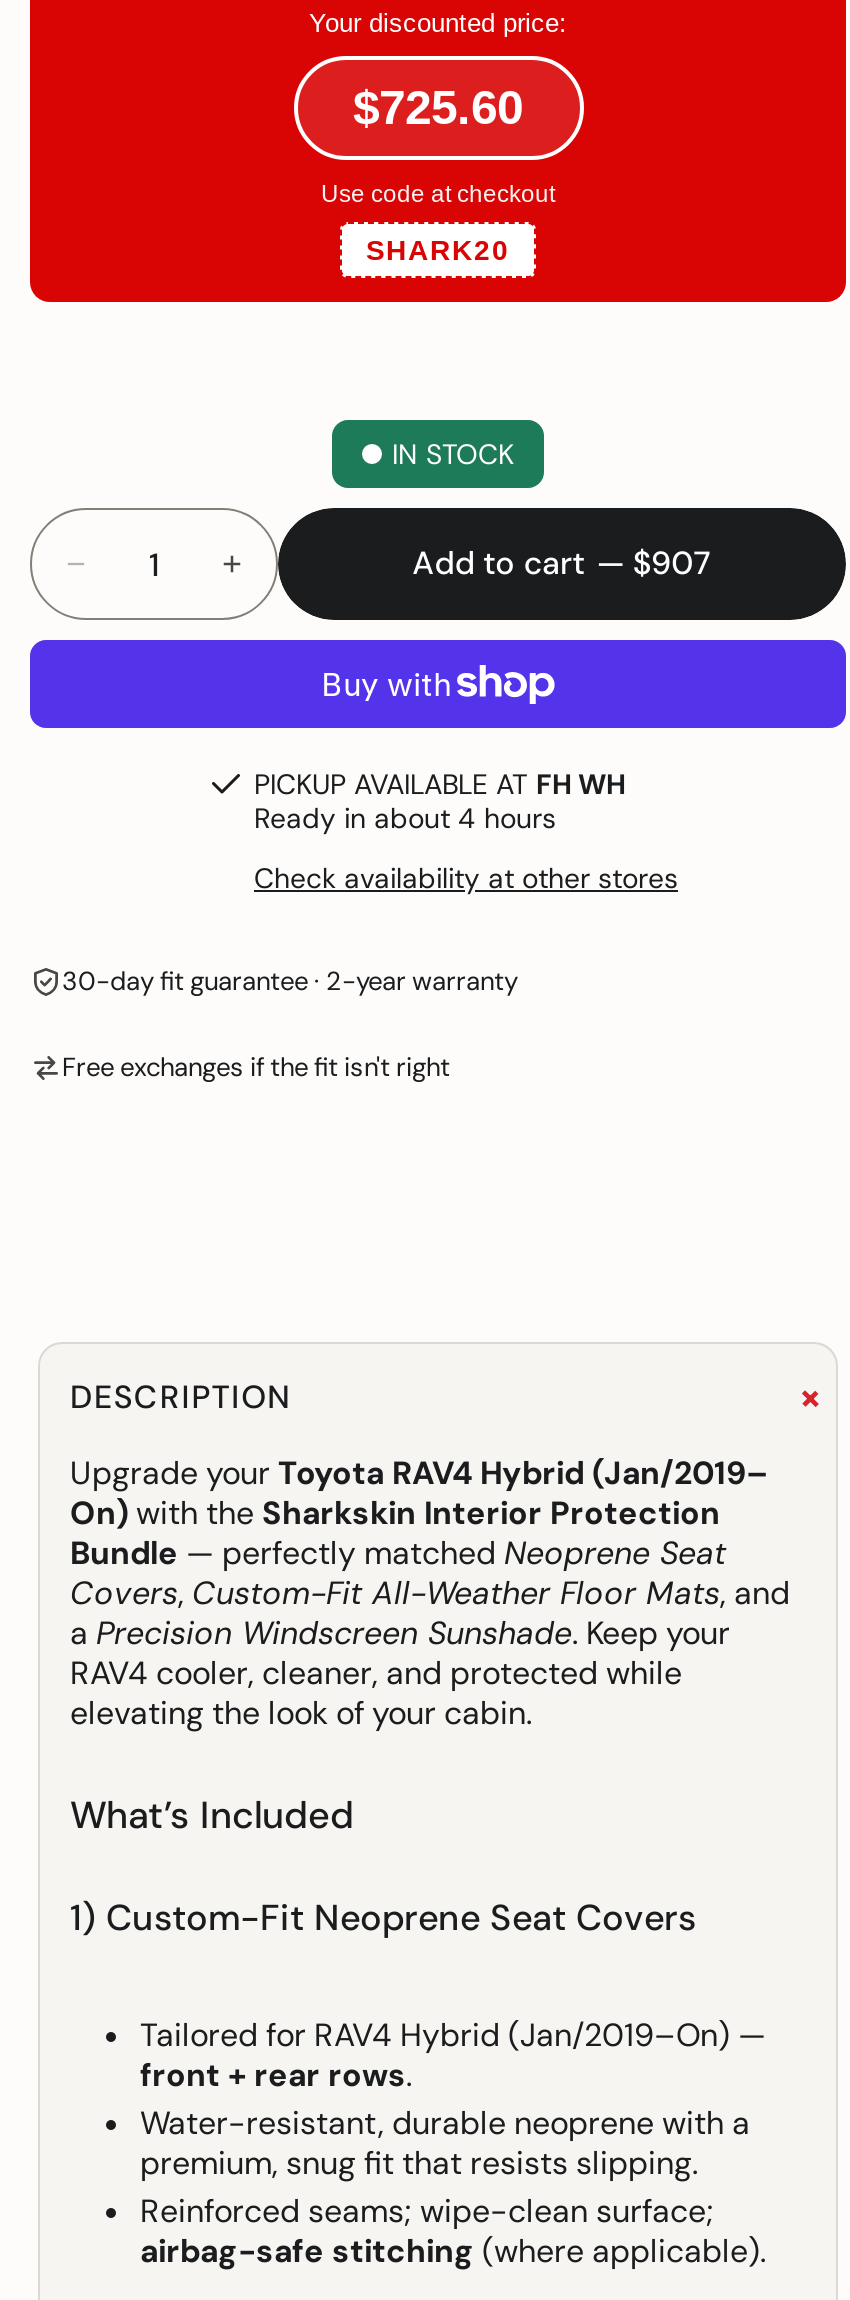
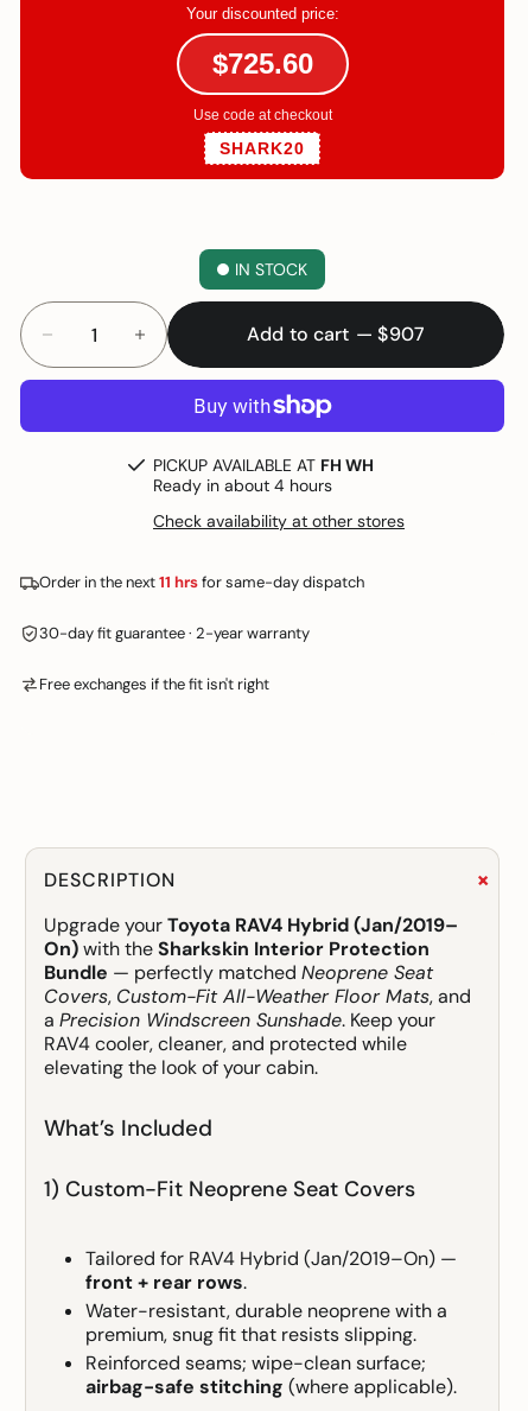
none -> [39,572,364,592] Order in the next 11 hrs for same-day dispatch

